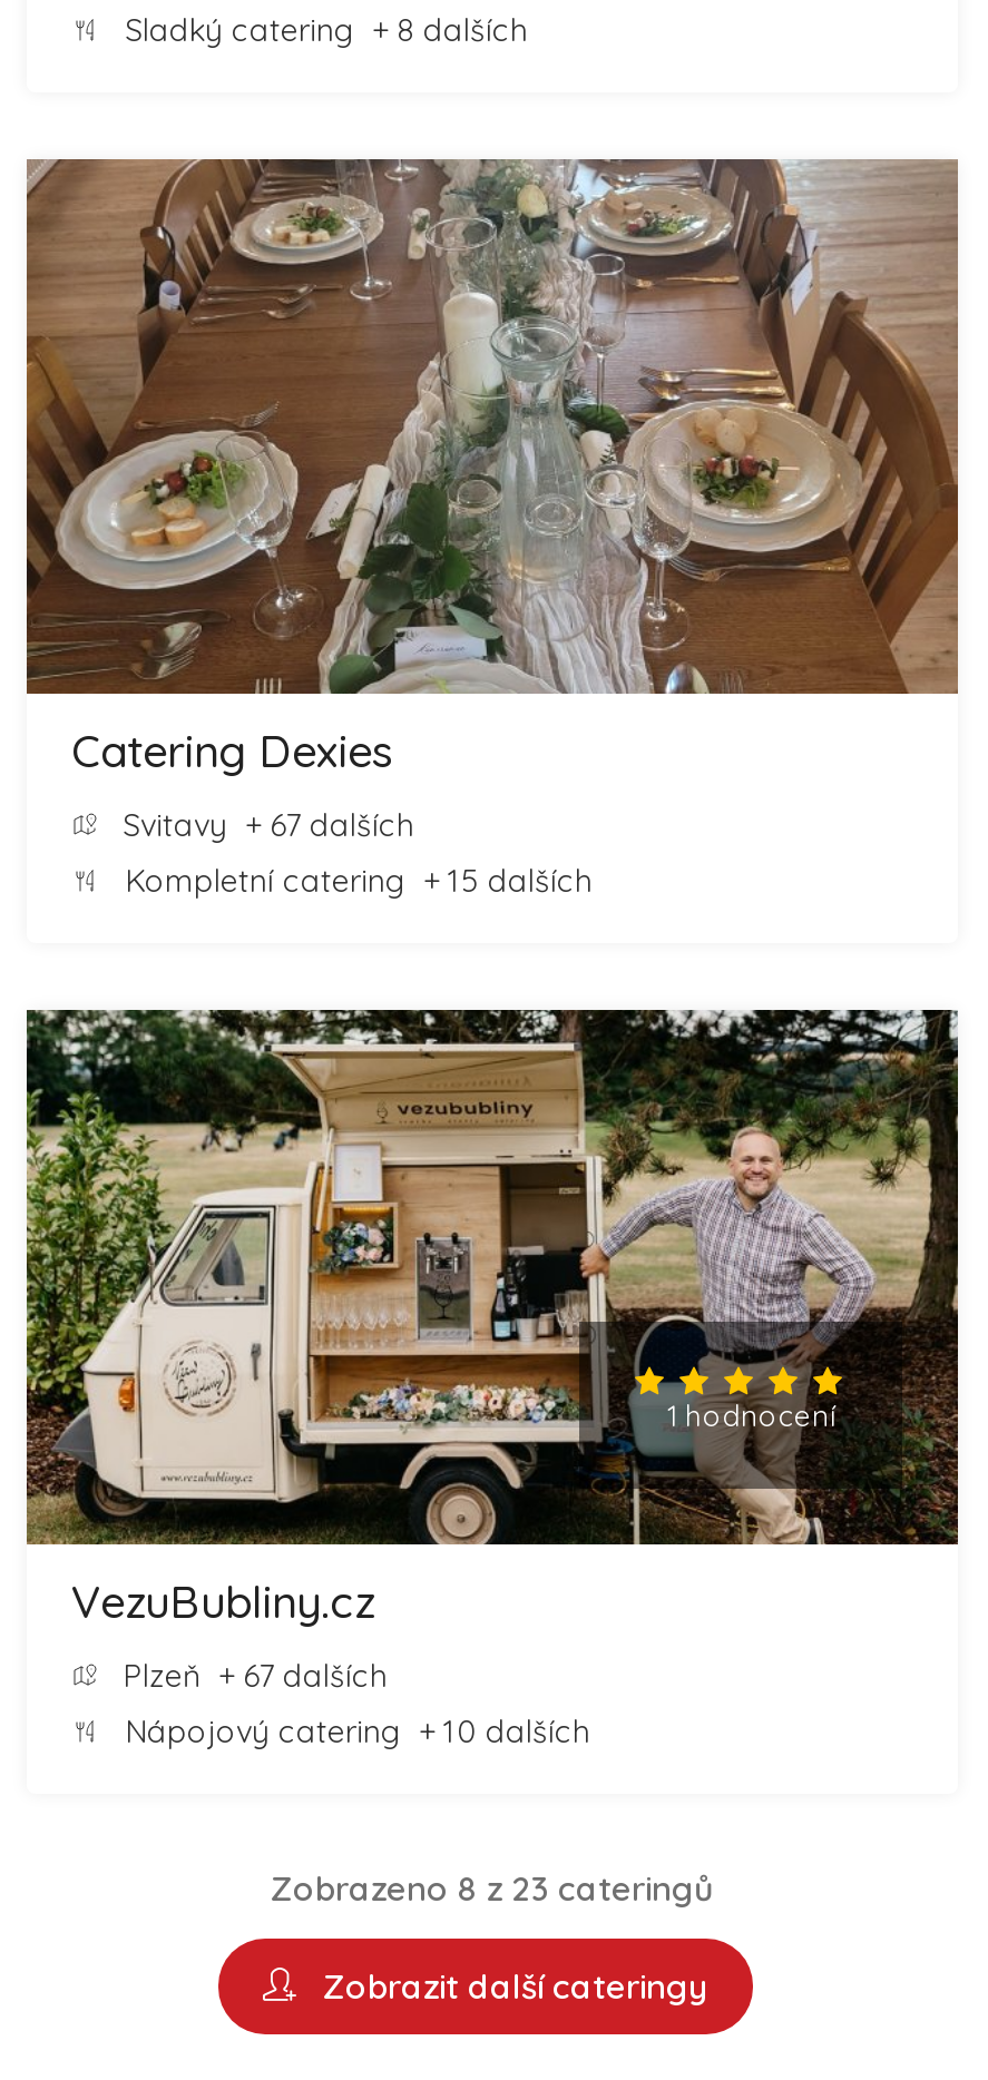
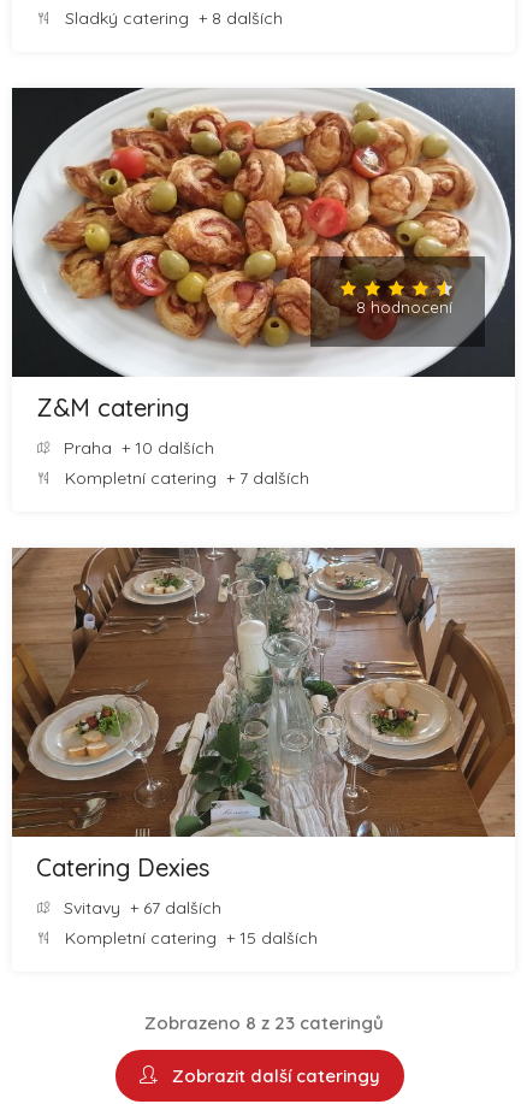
none -> [11,87,516,378] [image] | 8 hodnocení
none -> [36,392,309,489] Z&M catering | Praha + 10 dalších | Kompletní catering + 7 dalších
moved [25,155,960,901] -> [11,545,516,949]: [image] | Catering Dexies | Svitavy + 67 dalších | Kompletní catering + 15 dalších
[25,1008,960,1547] [image] | 1 hodnocení -> none
[71,1573,590,1751] VezuBubliny.cz | Plzeň + 67 dalších | Nápojový catering + 10 dalších -> none

